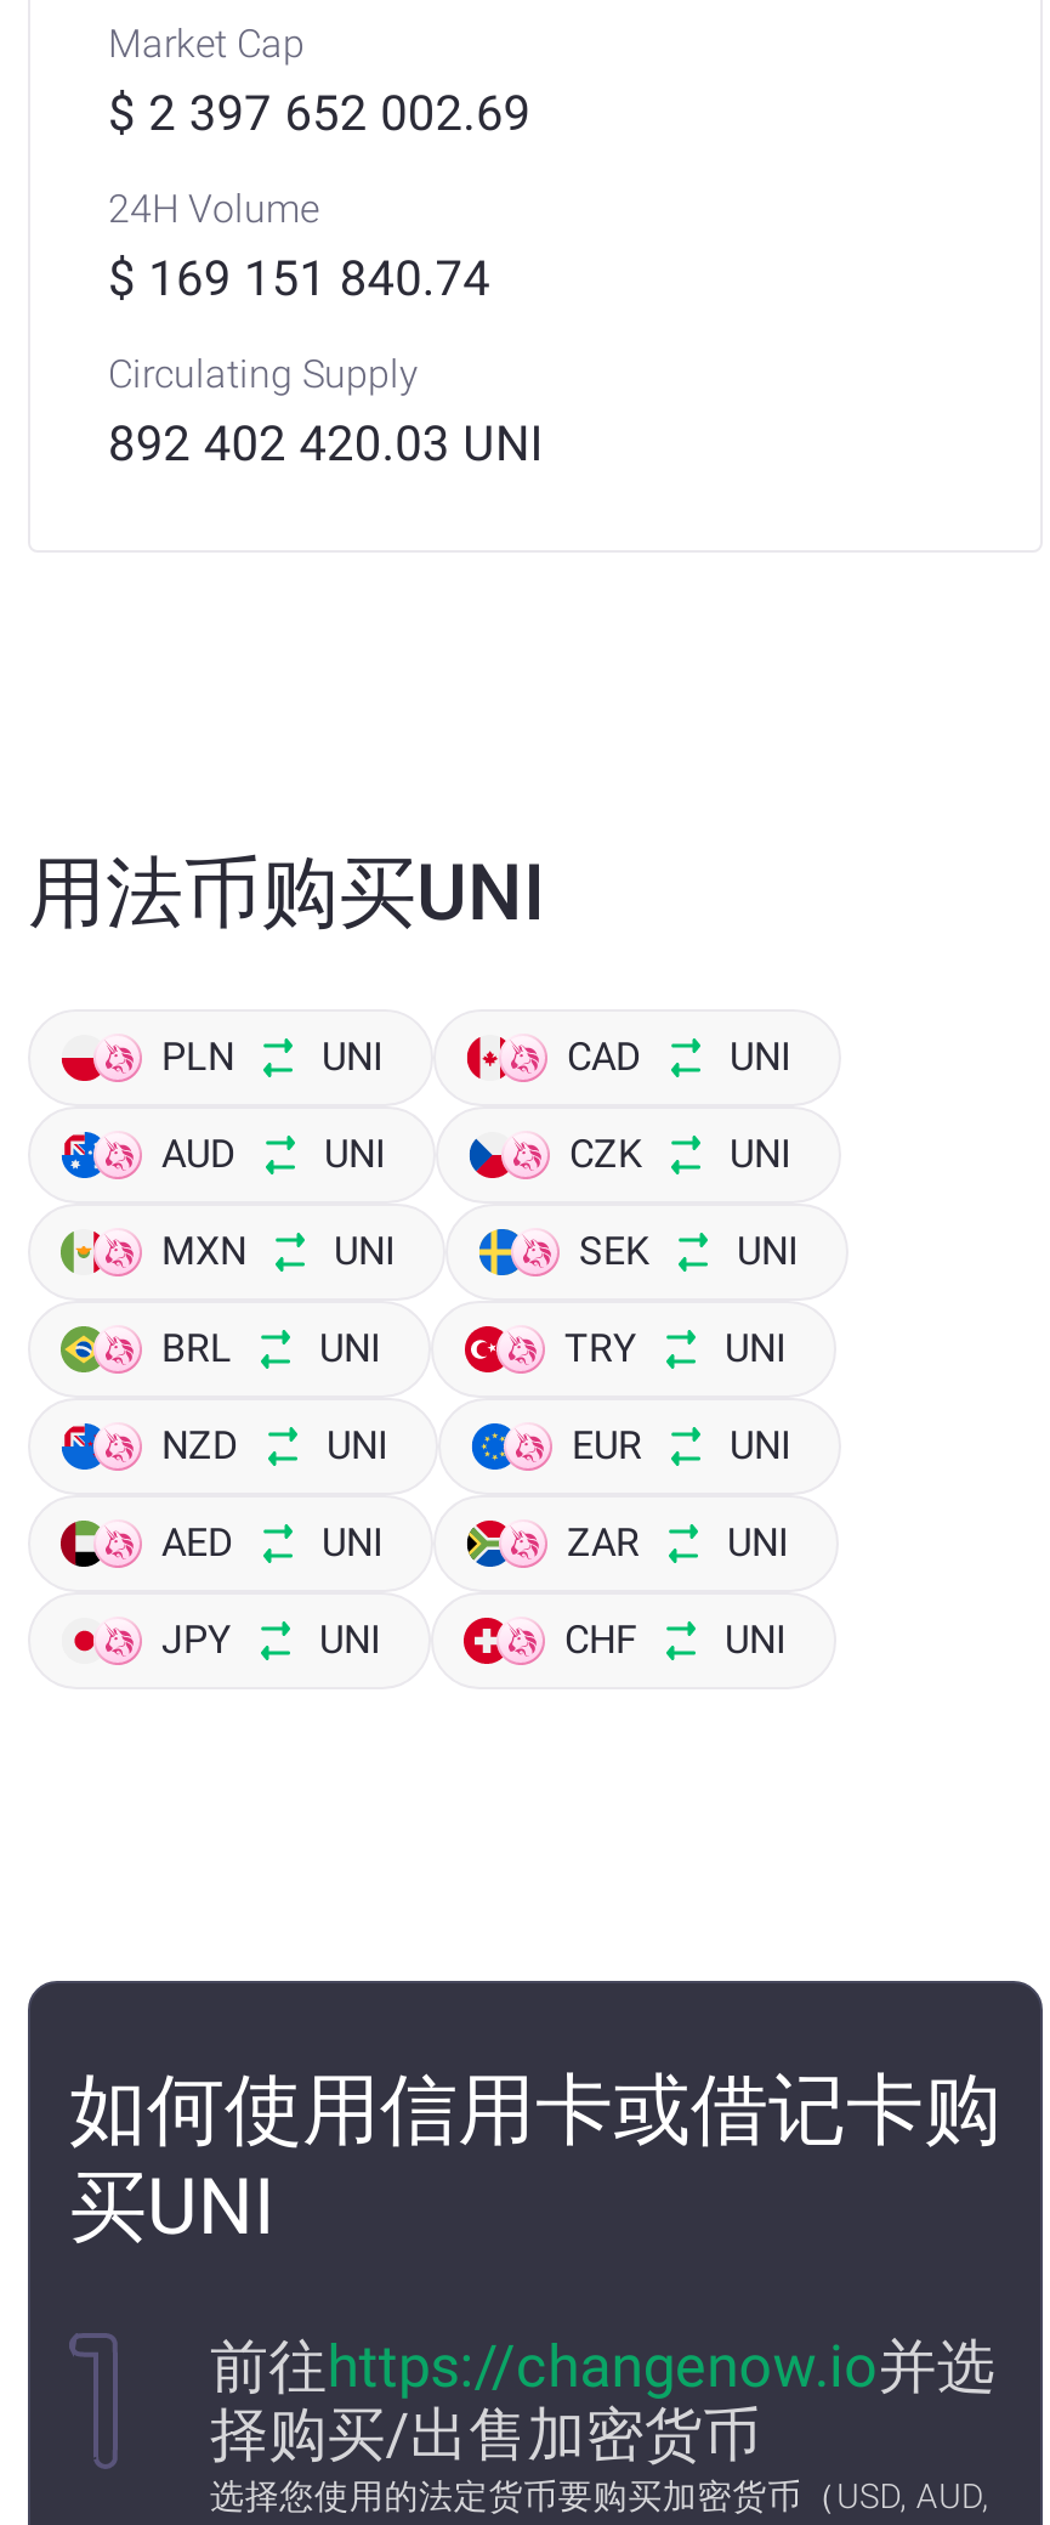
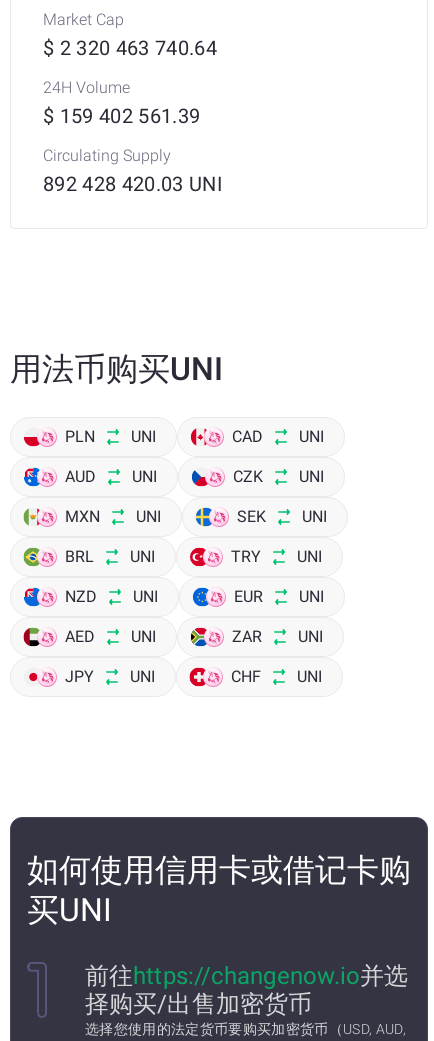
[108,84,531,142] $ 2 397 652 002.69 -> [43,36,217,60] $ 2 320 463 740.64
[108,249,490,307] $ 169 151 840.74 -> [43,104,200,128] $ 159 402 561.39
[108,414,543,472] 892 402 420.03 UNI -> [43,172,222,196] 892 428 420.03 UNI

